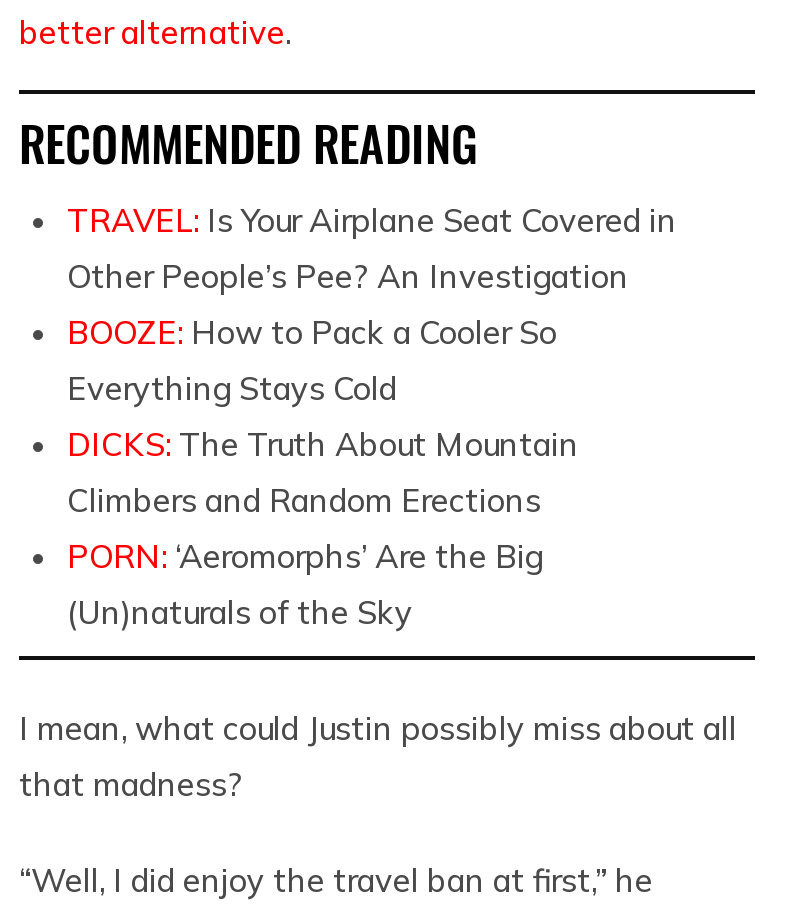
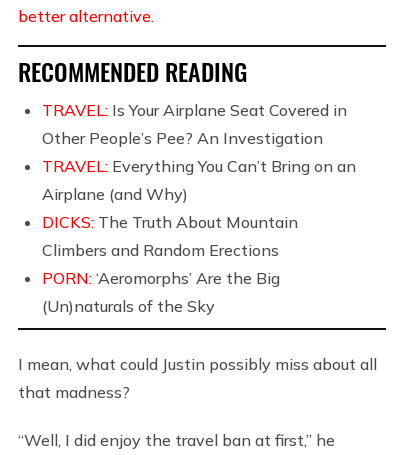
[67,312,557,408] BOOZE: How to Pack a Cooler So | Everything Stays Cold -> [42,156,356,204] TRAVEL: Everything You Can’t Bring on an | Airplane (and Why)

